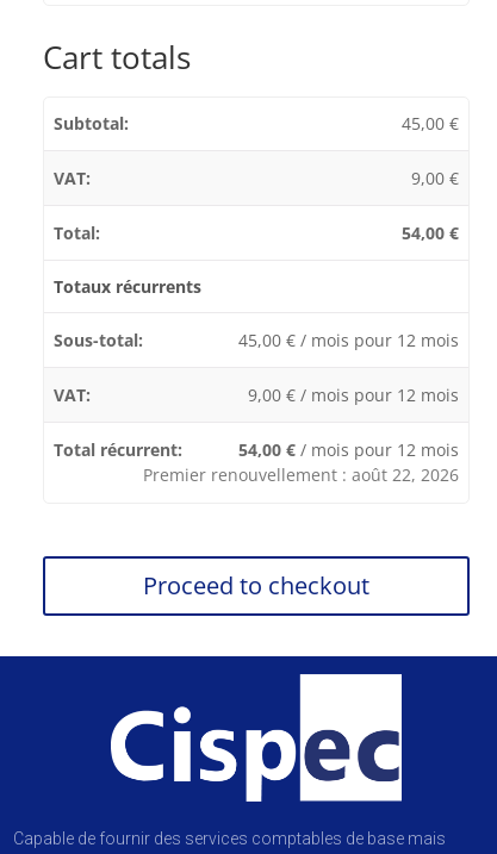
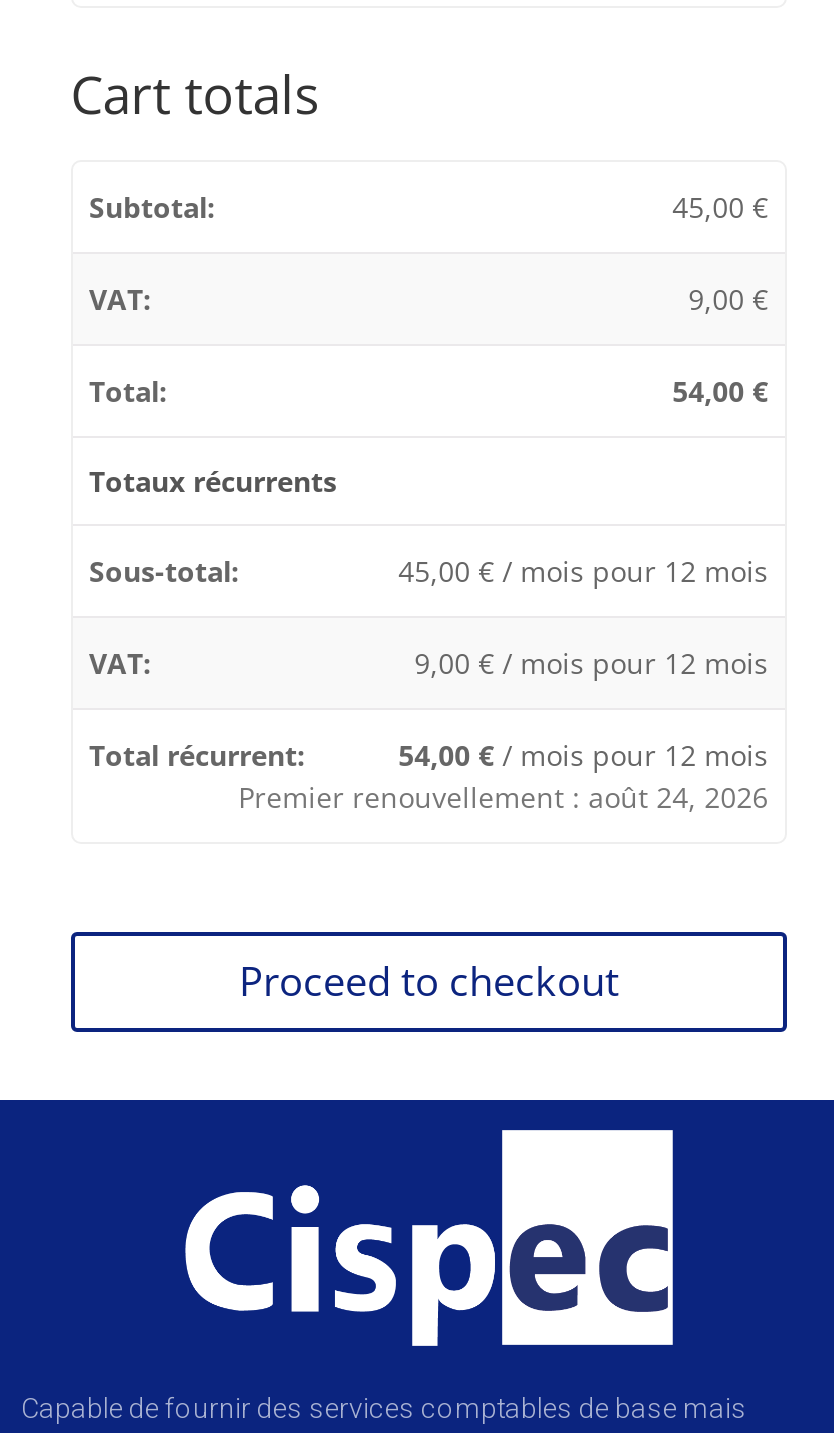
[143,464,458,486] Premier renouvellement : août 22, 2026 -> [238,779,768,817] Premier renouvellement : août 24, 2026

